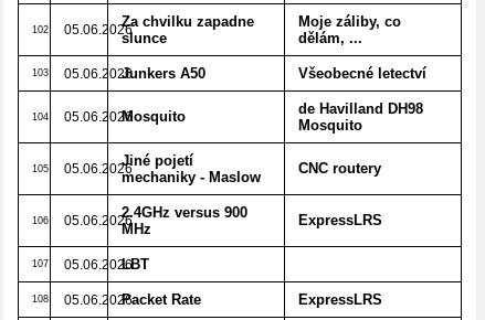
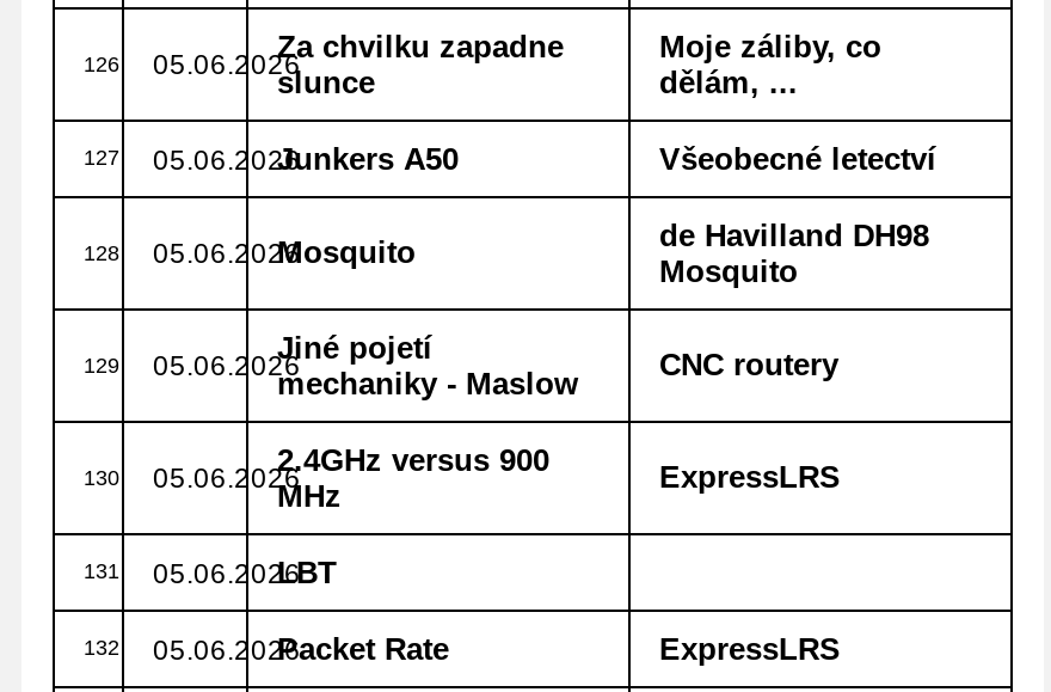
[32,24,49,35] 102 -> [84,52,119,76] 126
[32,67,49,78] 103 -> [84,145,119,169] 127
[32,111,49,122] 104 -> [84,241,119,265] 128
[32,163,49,174] 105 -> [84,353,119,377] 129
[32,215,49,226] 106 -> [84,466,119,490] 130
[32,258,49,269] 107 -> [84,559,119,583] 131
[32,293,49,304] 108 -> [84,635,119,659] 132

